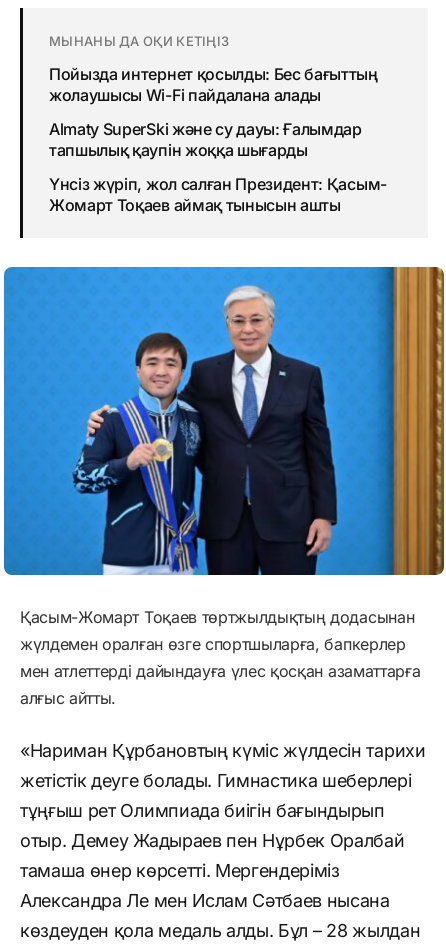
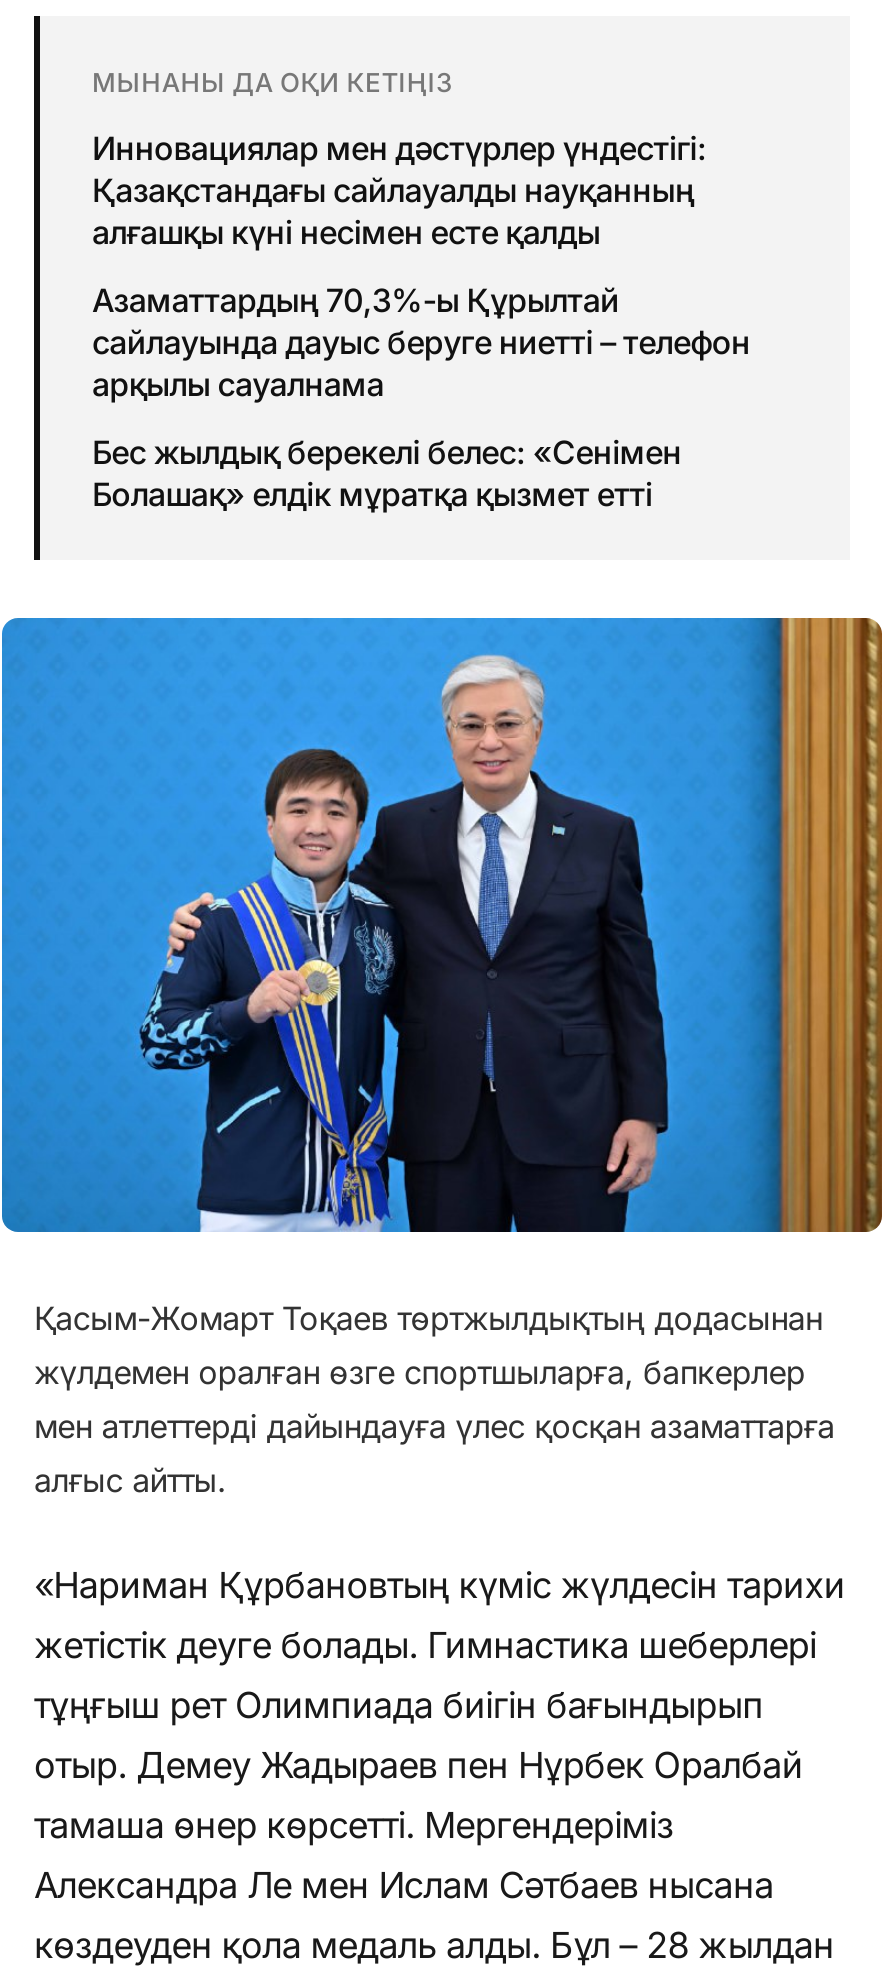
[49,64,378,105] Пойызда интернет қосылды: Бес бағыттың | жолаушысы Wi-Fi пайдалана алады -> [92,127,706,251] Инновациялар мен дәстүрлер үндестігі: | Қазақстандағы сайлауалды науқанның | алғашқы күні несімен есте қалды
[49,119,362,160] Almaty SuperSki және су дауы: Ғалымдар | тапшылық қаупін жоққа шығарды -> [92,279,750,403] Азаматтардың 70,3%-ы Құрылтай | сайлауында дауыс беруге ниетті – телефон | арқылы сауалнама
[49,174,387,215] Үнсіз жүріп, жол салған Президент: Қасым- | Жомарт Тоқаев аймақ тынысын ашты -> [92,431,682,513] Бес жылдық берекелі белес: «Сенімен | Болашақ» елдік мұратқа қызмет етті

